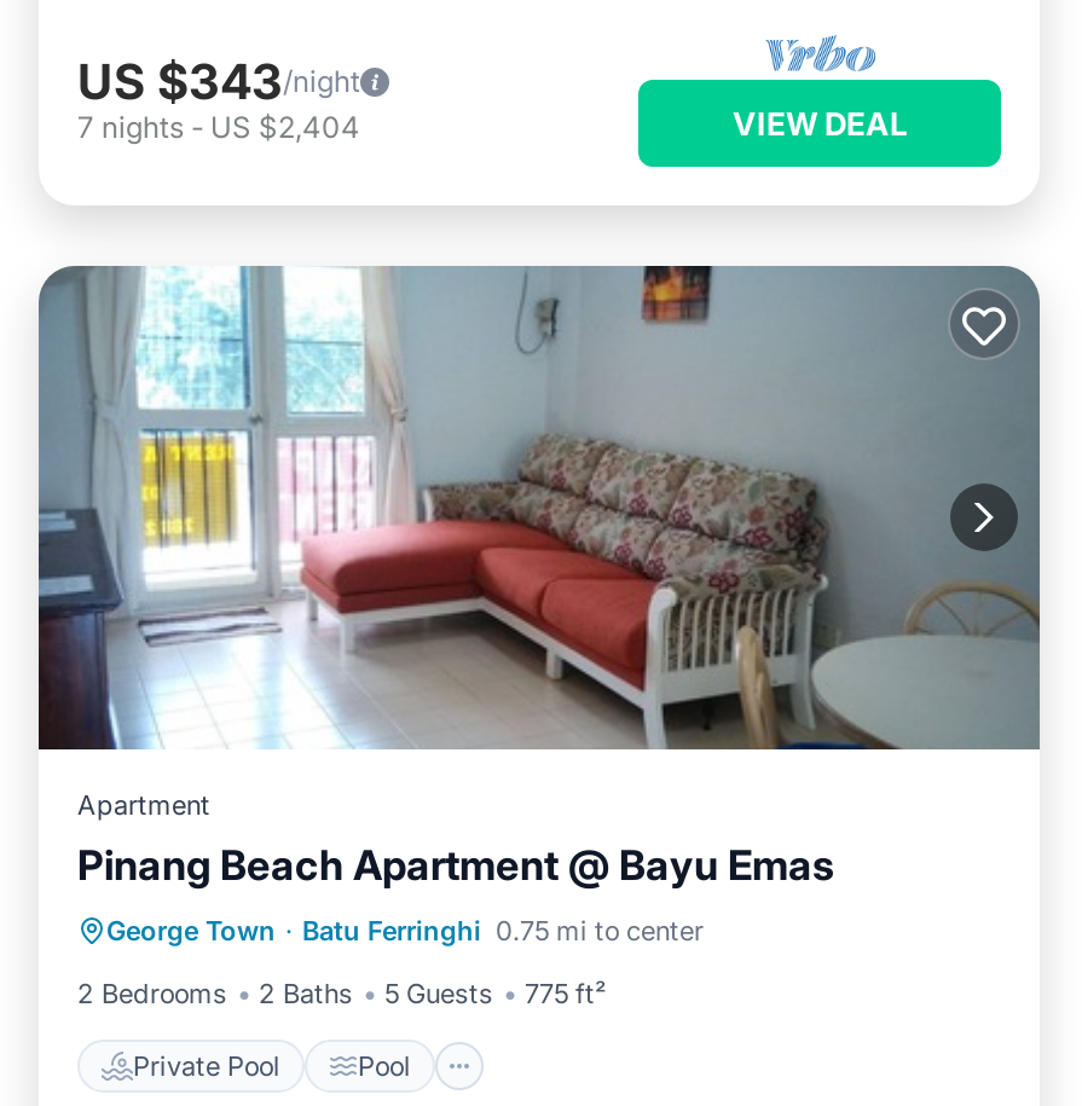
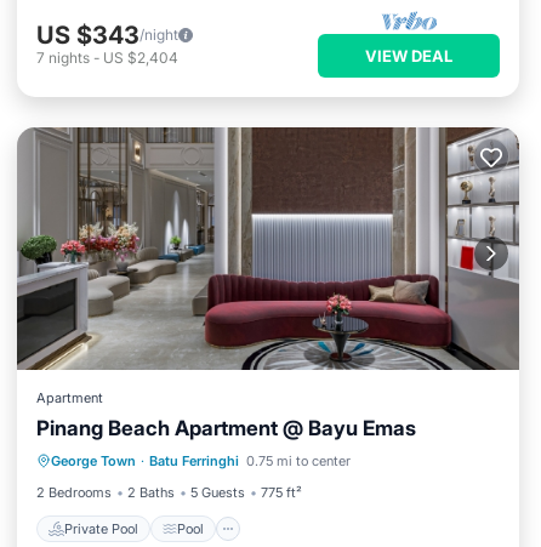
[39,264,1040,749] [image] -> [17,126,518,371] [image]

